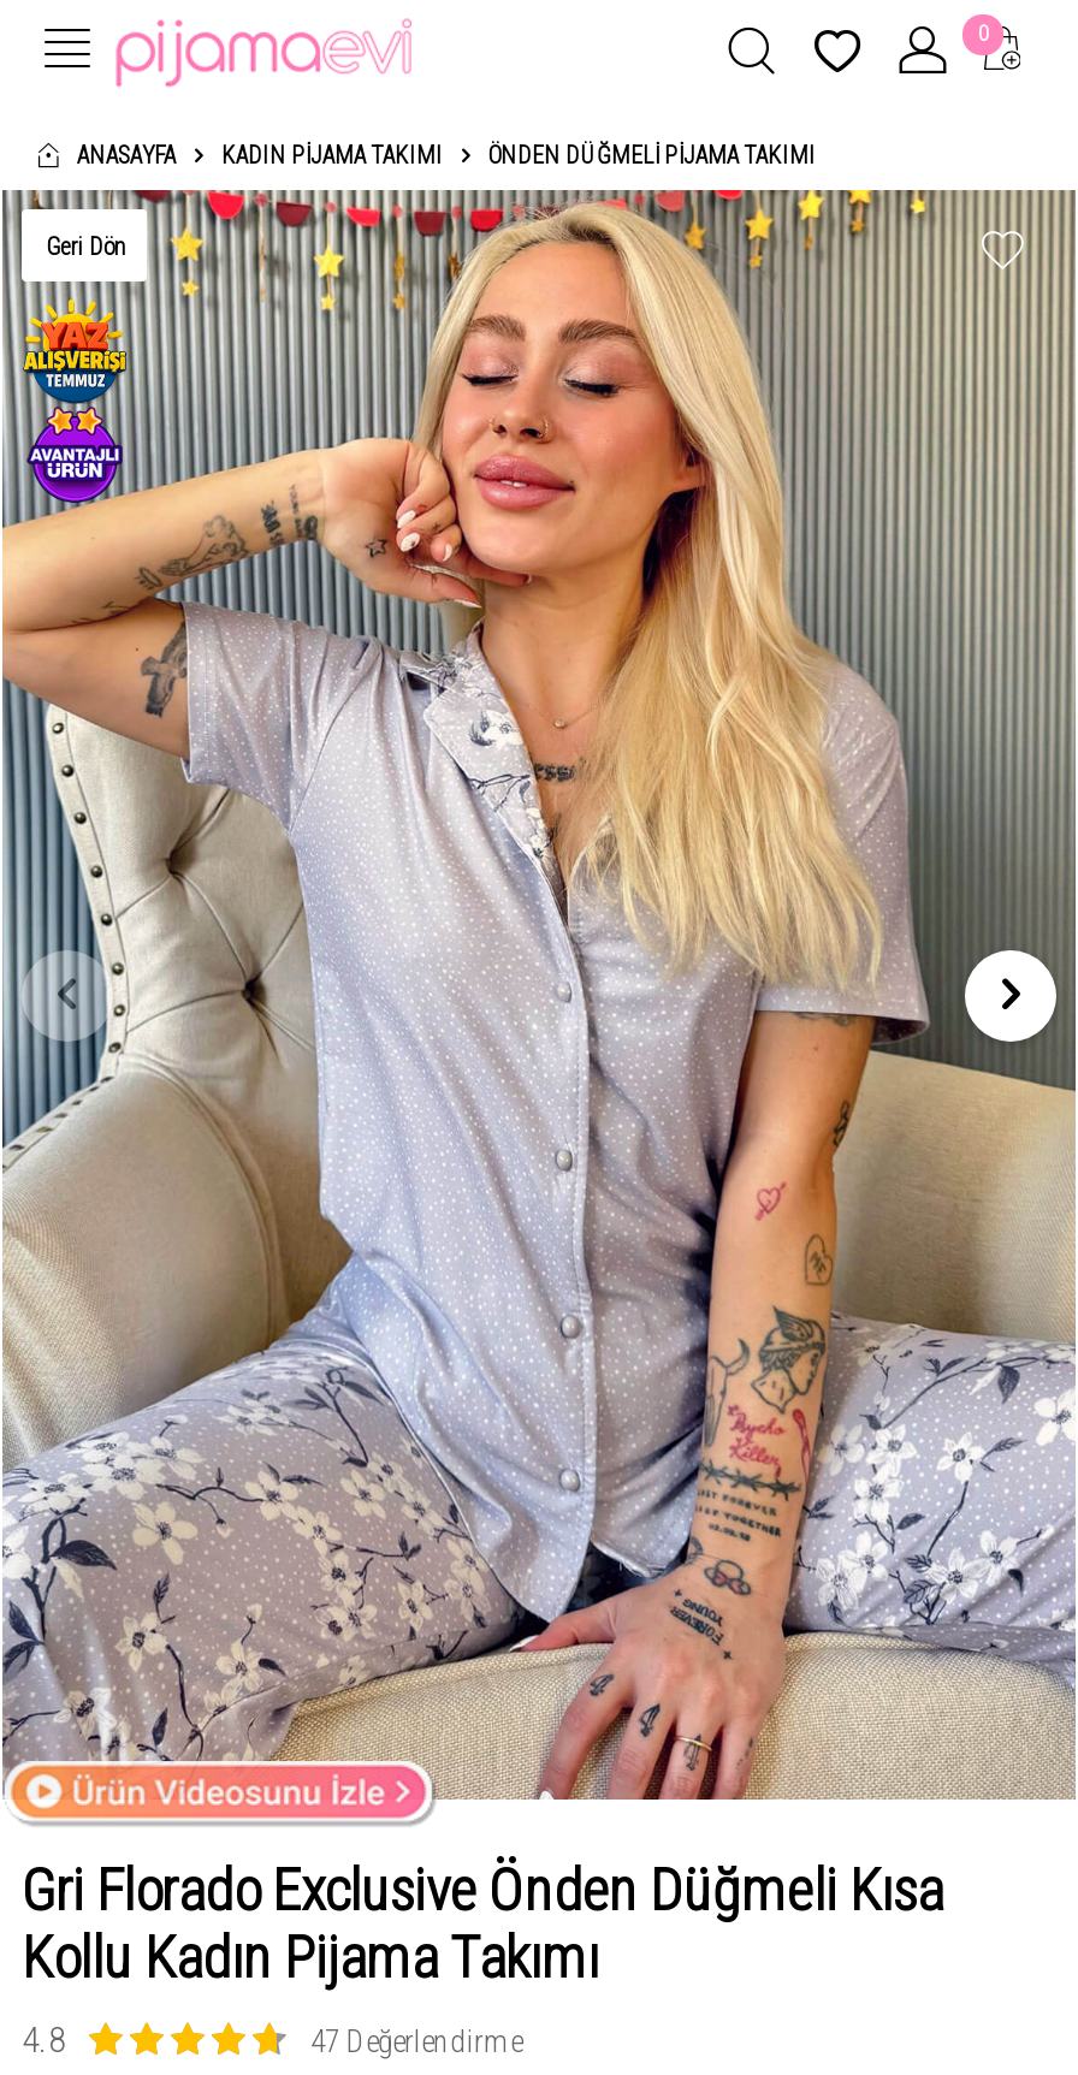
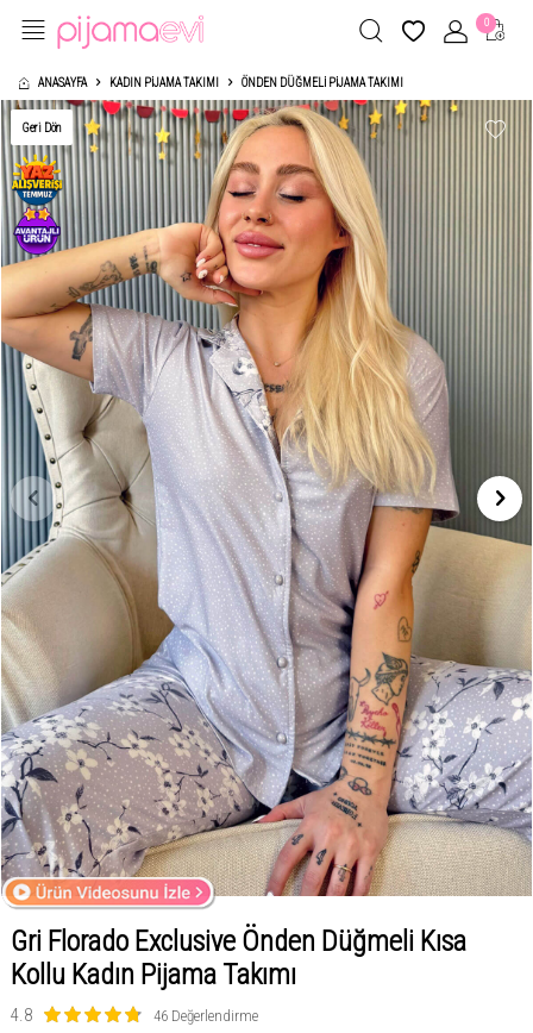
[310,2022,522,2058] 47 Değerlendirme -> [153,1006,258,1024] 46 Değerlendirme

